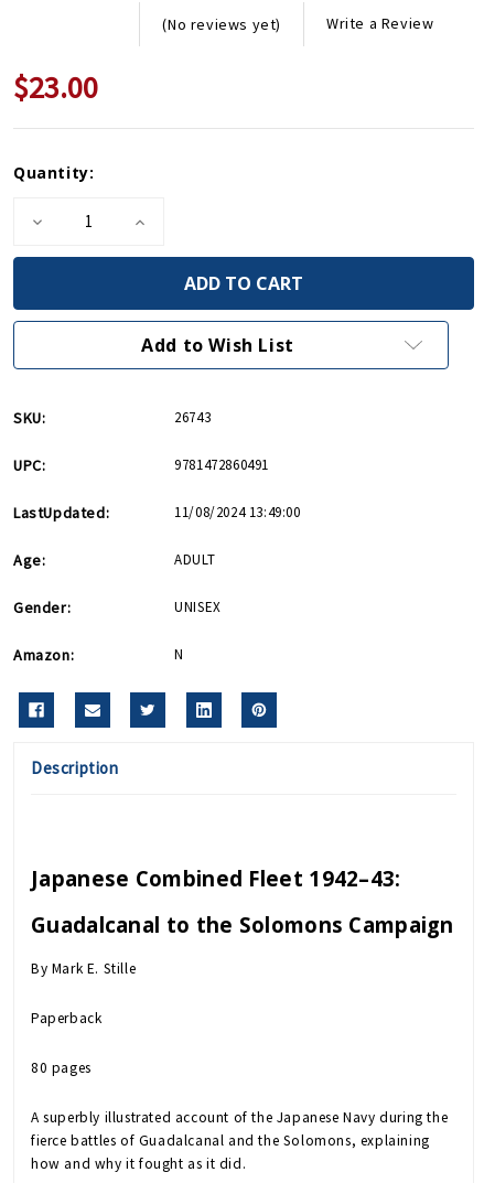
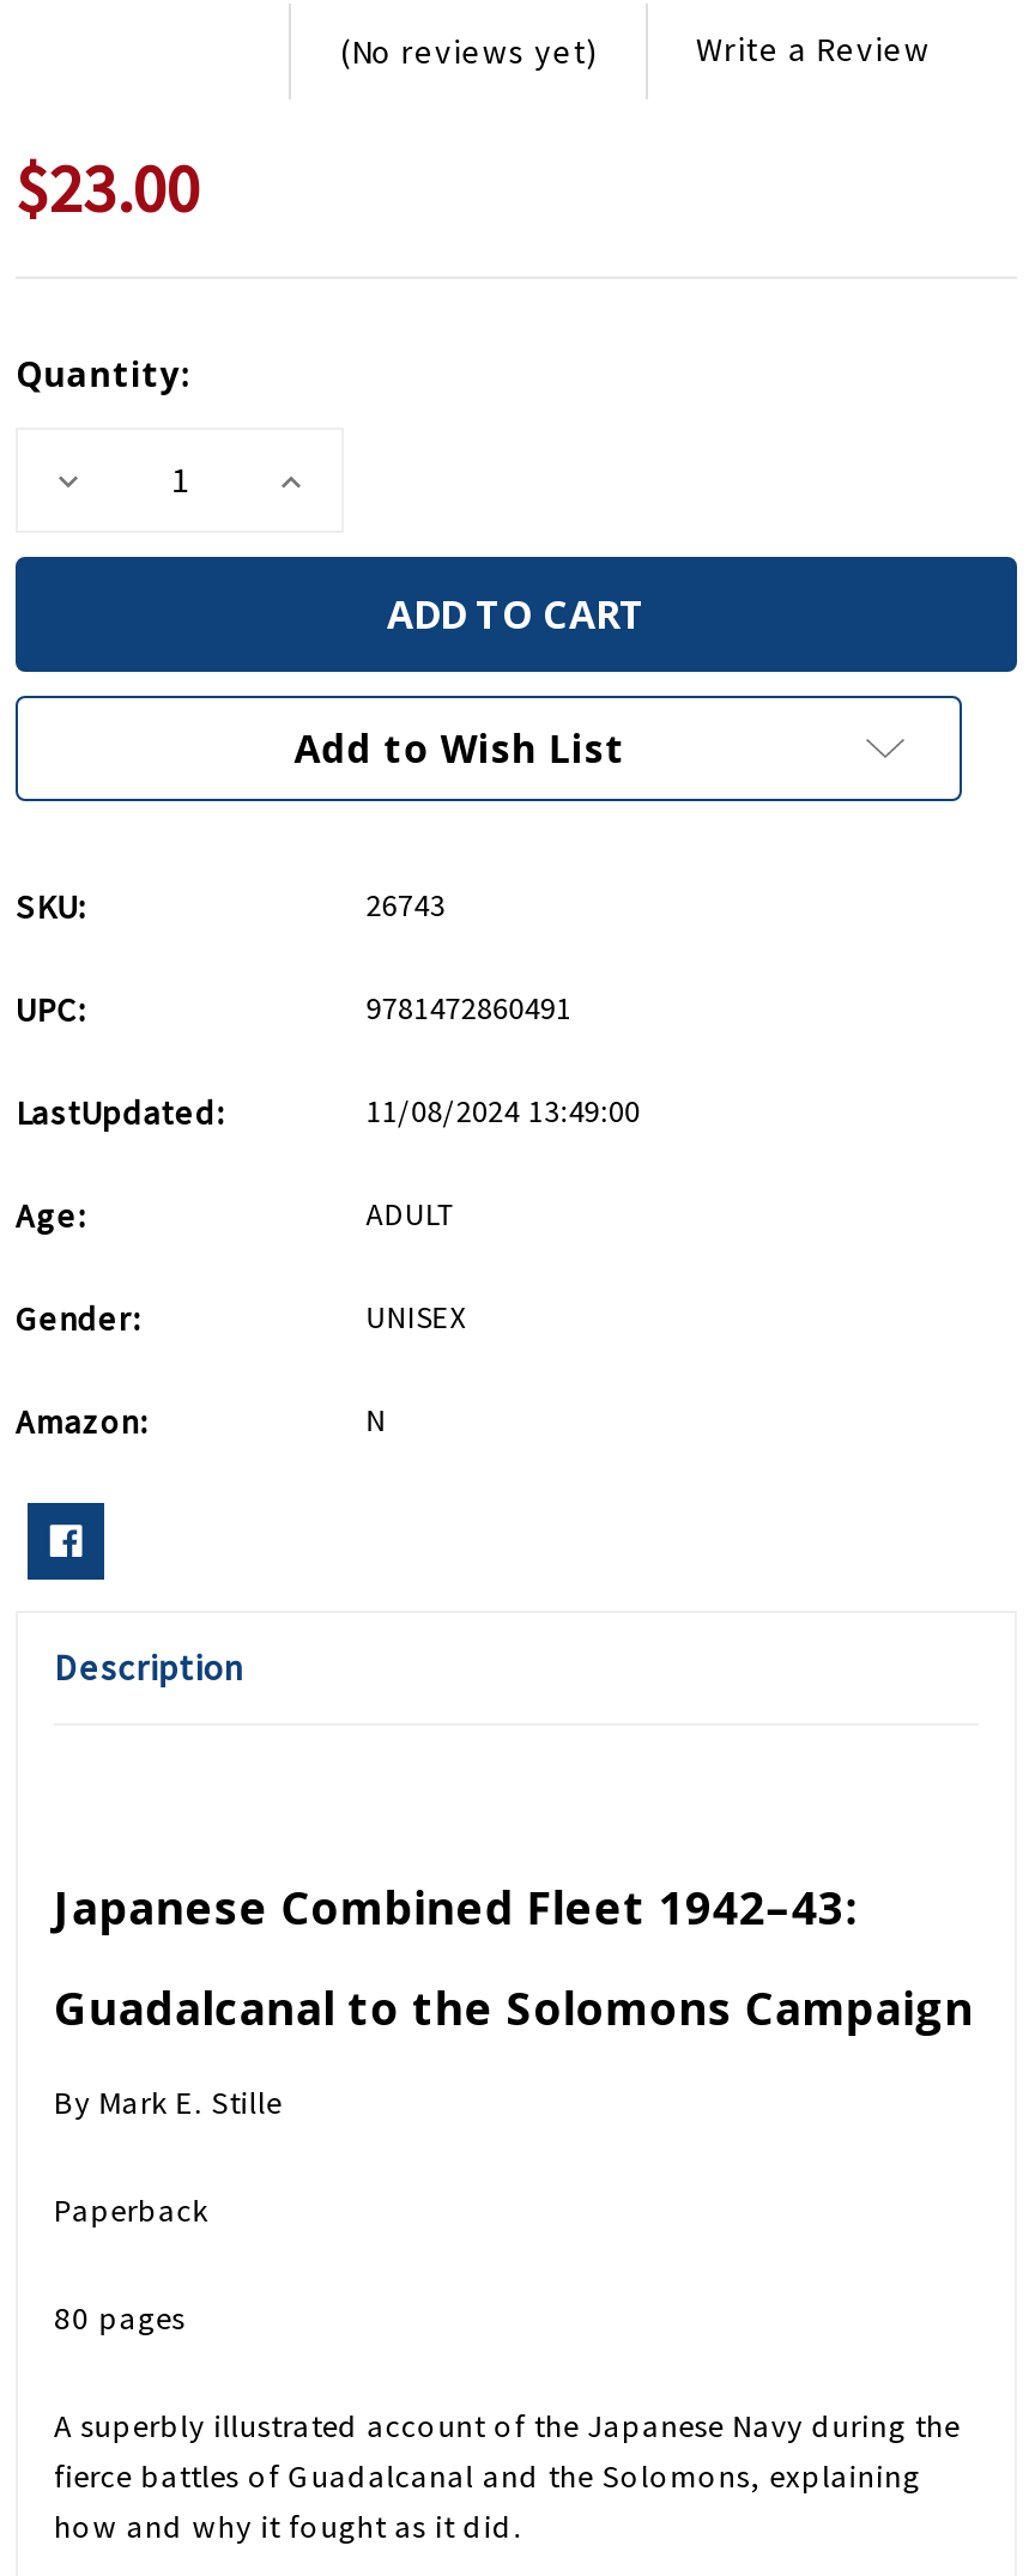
[74,691,111,729] [image] -> none
[129,691,166,729] [image] -> none
[185,691,223,729] [image] -> none
[240,691,278,729] [image] -> none

